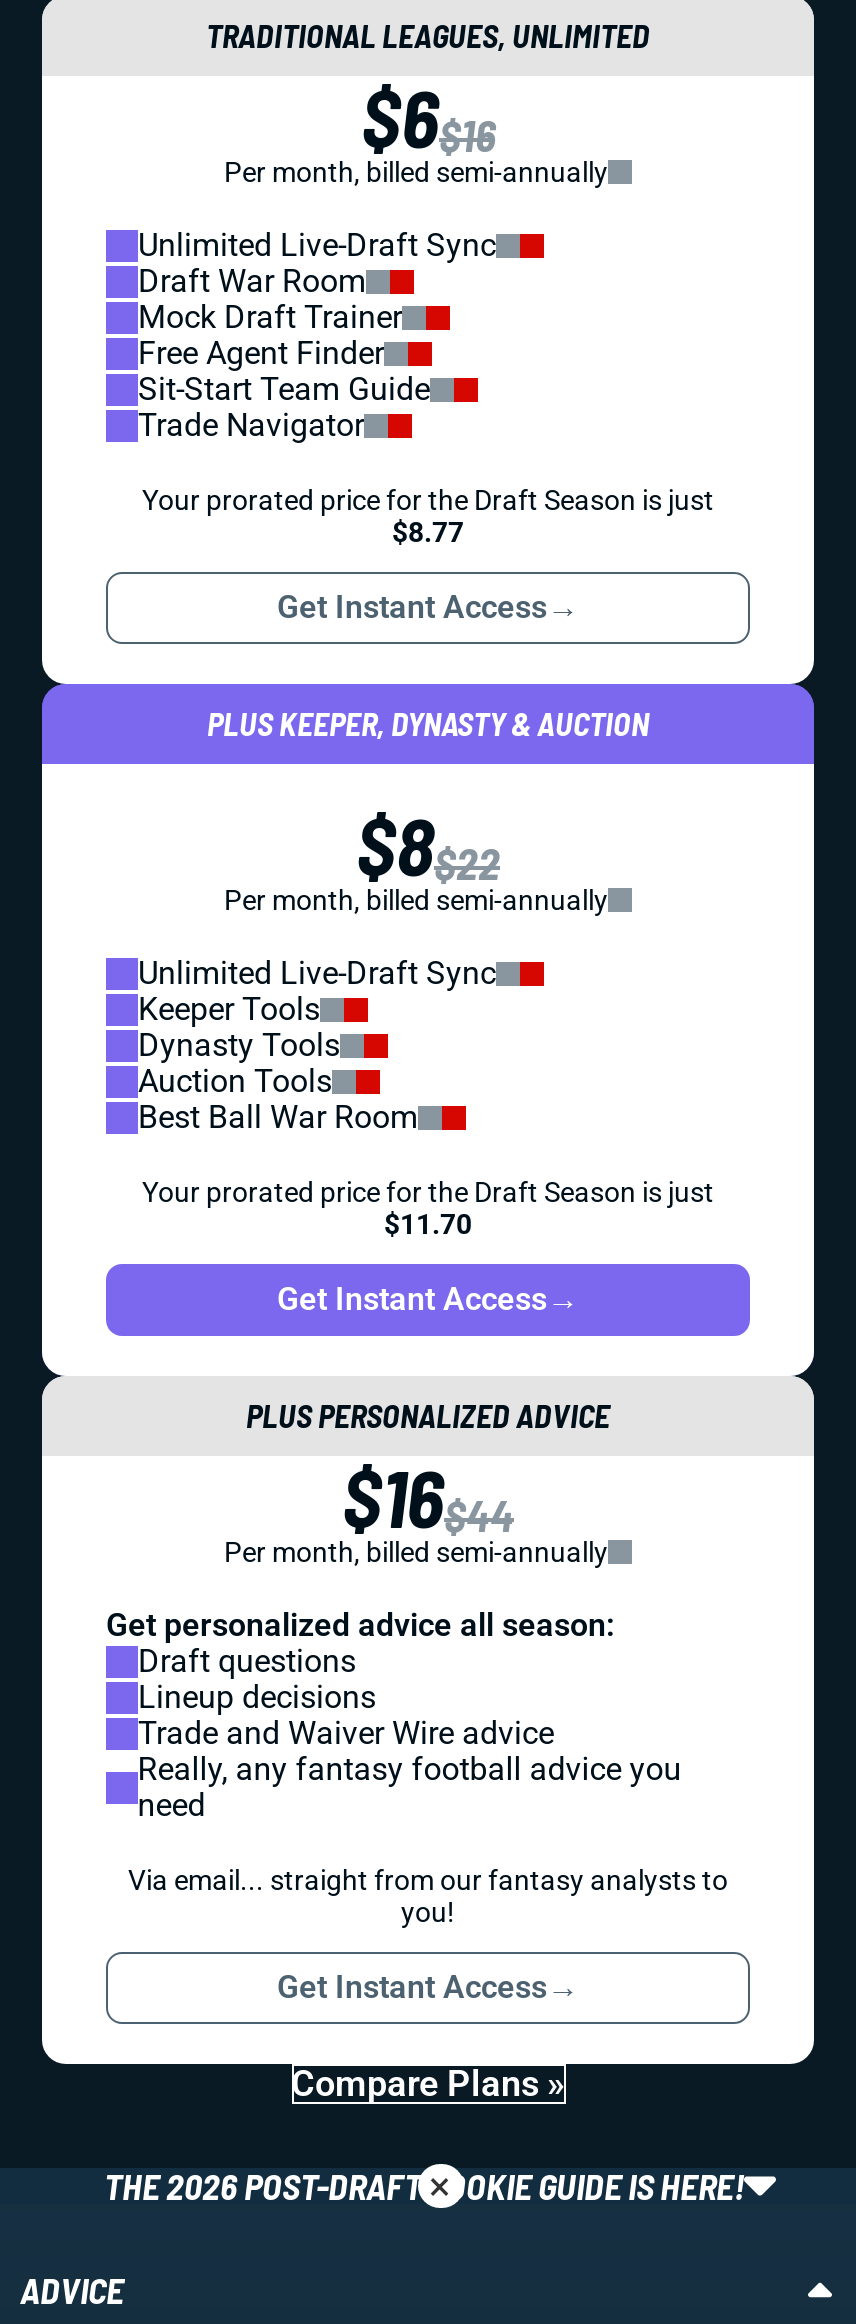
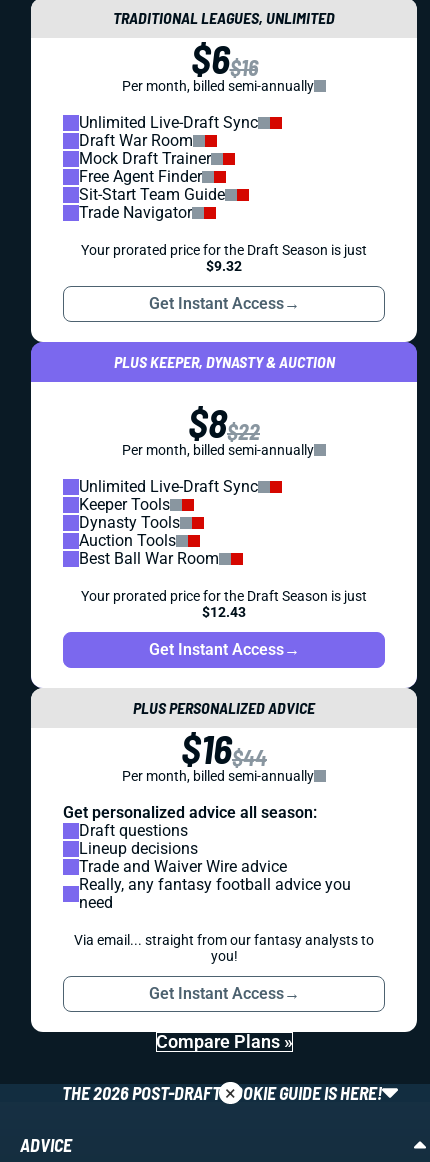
[392,516,464,548] $8.77 -> [206,258,242,274] $9.32
[384,1208,472,1240] $11.70 -> [202,604,246,620] $12.43

